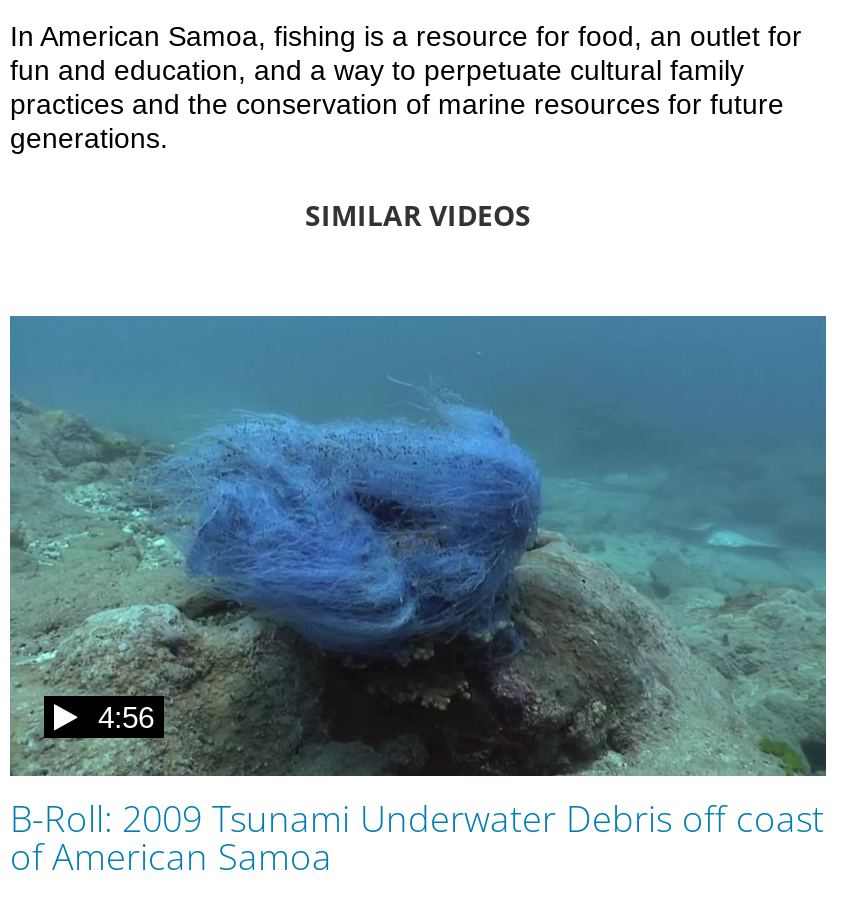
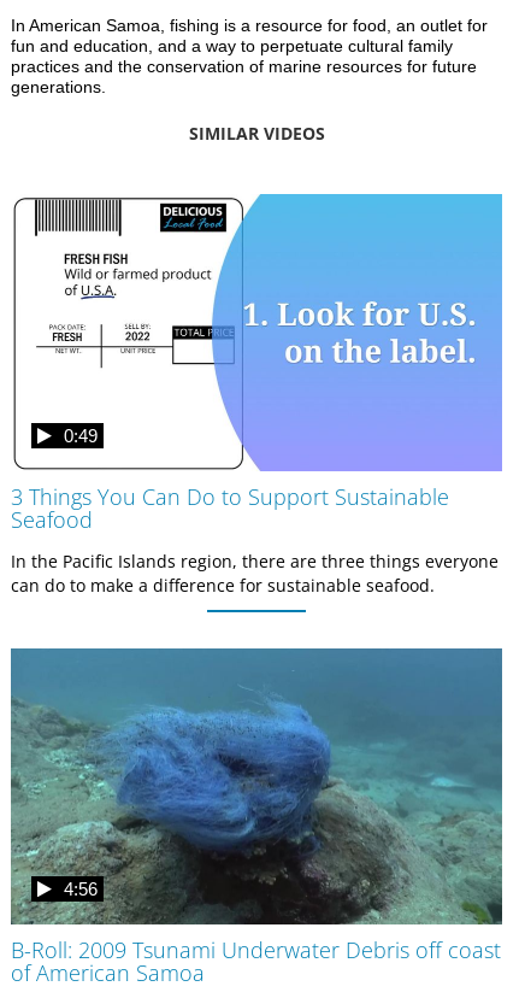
none -> [11,482,449,533] 3 Things You Can Do to Support Sustainable | Seafood
none -> [11,549,499,596] In the Pacific Islands region, there are three things everyone | can do to make a difference for sustainable seafood.
none -> [12,193,503,471] [image] | 0:49

